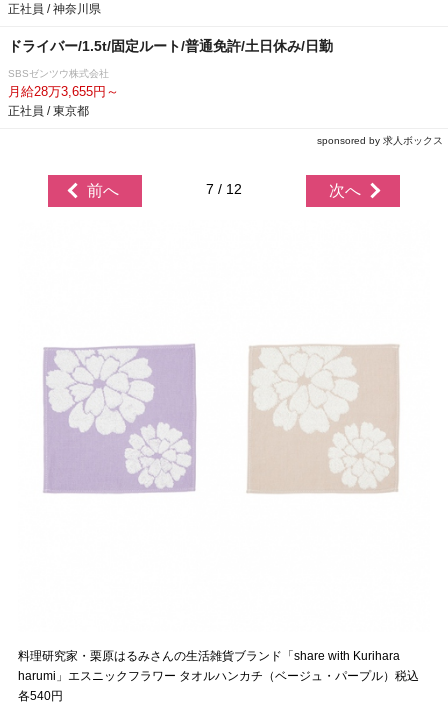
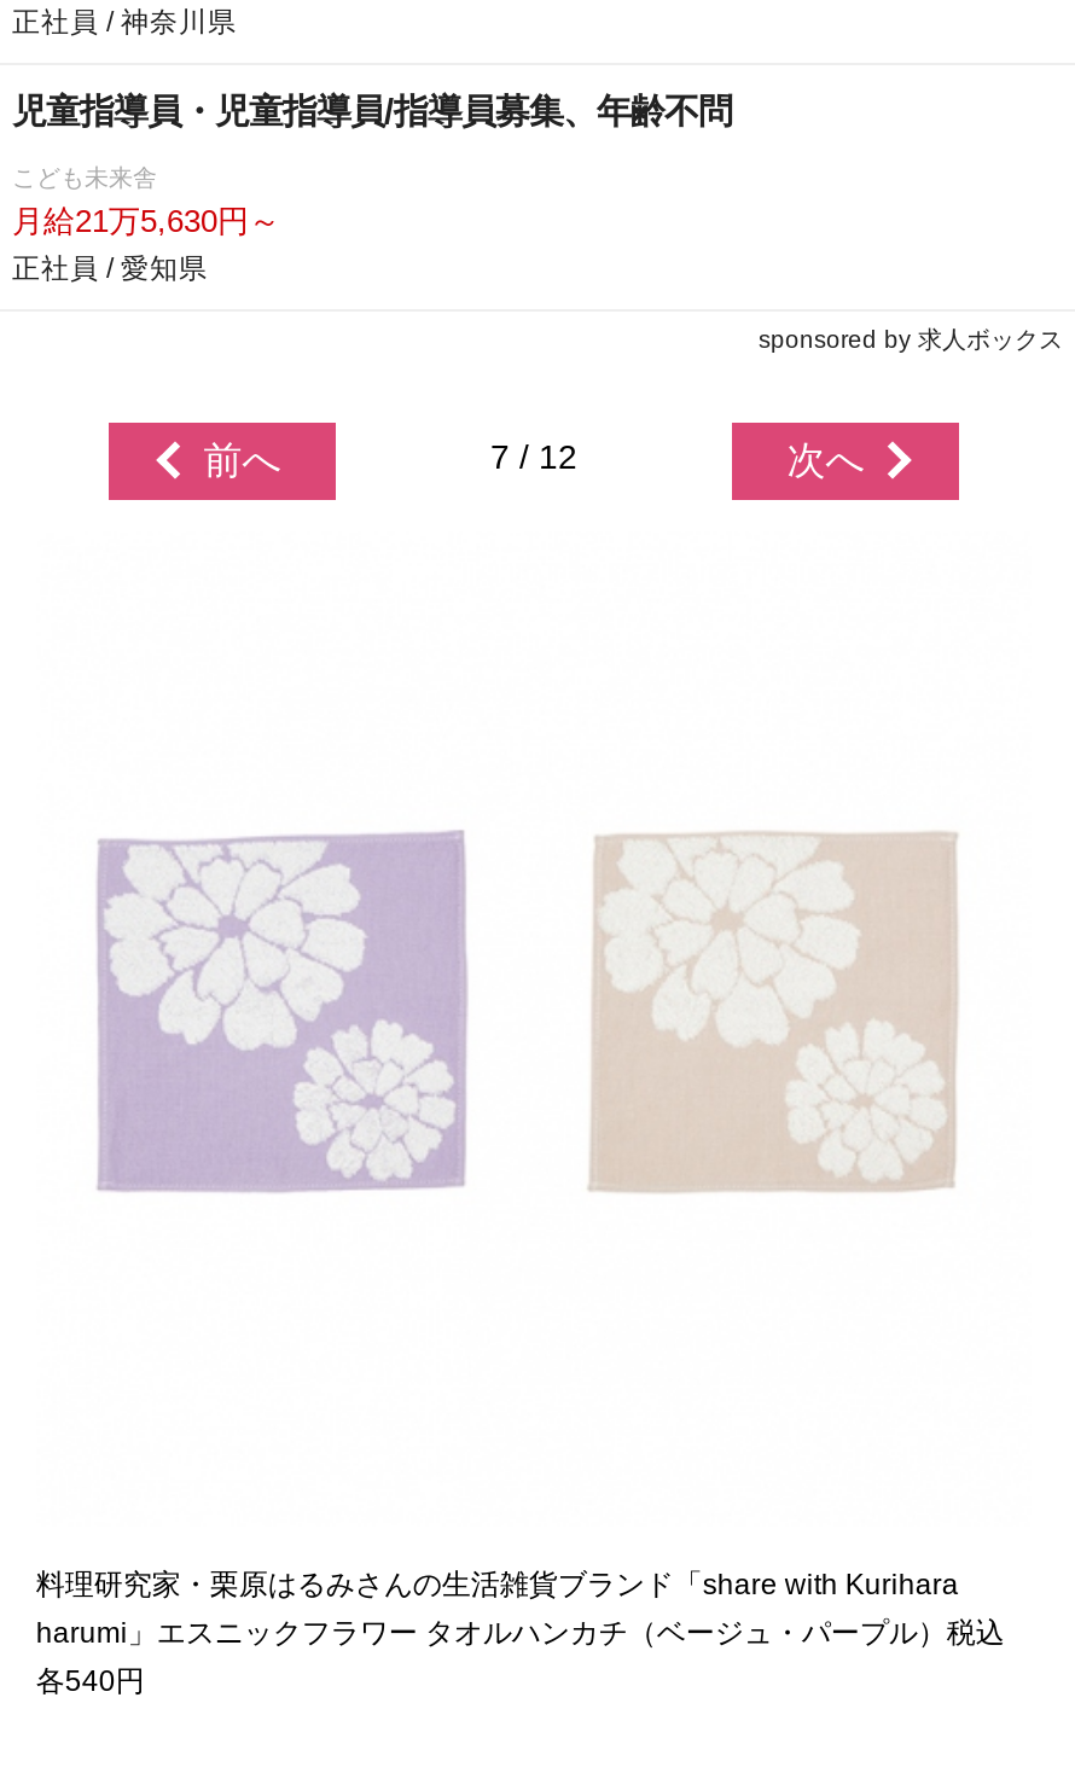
[8,38,333,54] ドライバー/1.5t/固定ルート/普通免許/土日休み/日勤 -> [12,92,732,130] 児童指導員・児童指導員/指導員募集、年齢不問
[8,68,119,117] SBSゼンツウ株式会社 | 月給28万3,655円～ | 正社員 / 東京都 -> [12,164,280,283] こども未来舎 | 月給21万5,630円～ | 正社員 / 愛知県

